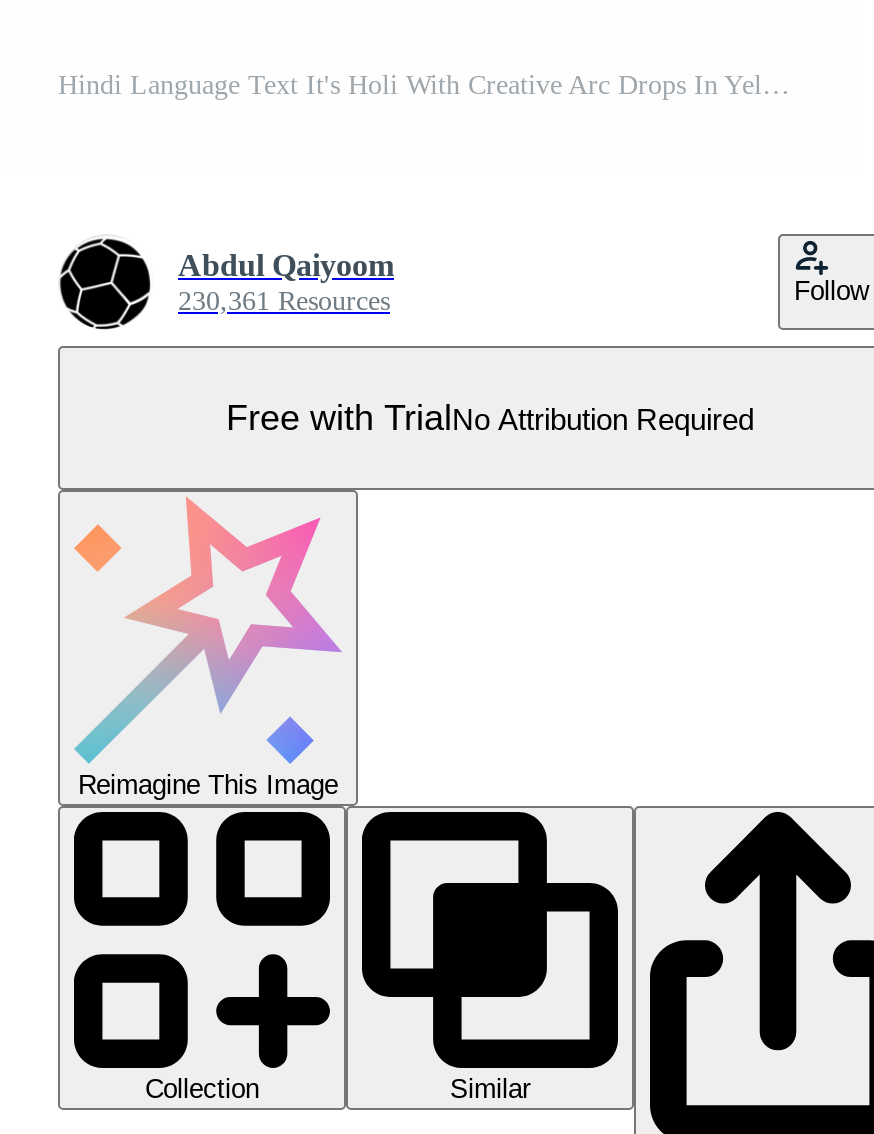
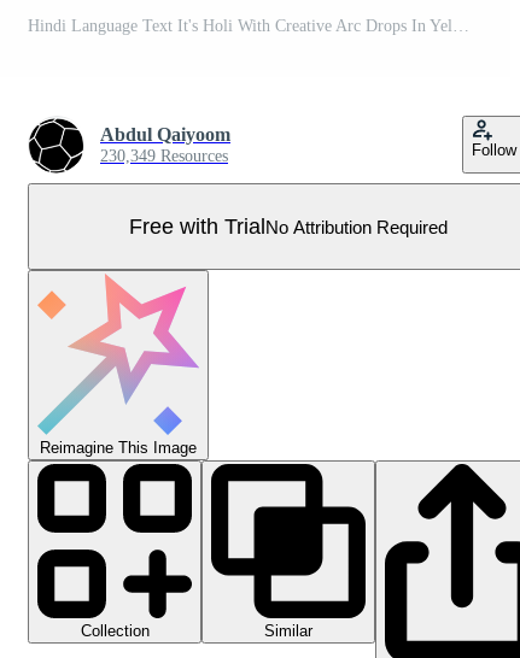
[178,287,390,317] 230,361 Resources -> [100,147,228,165] 230,349 Resources

